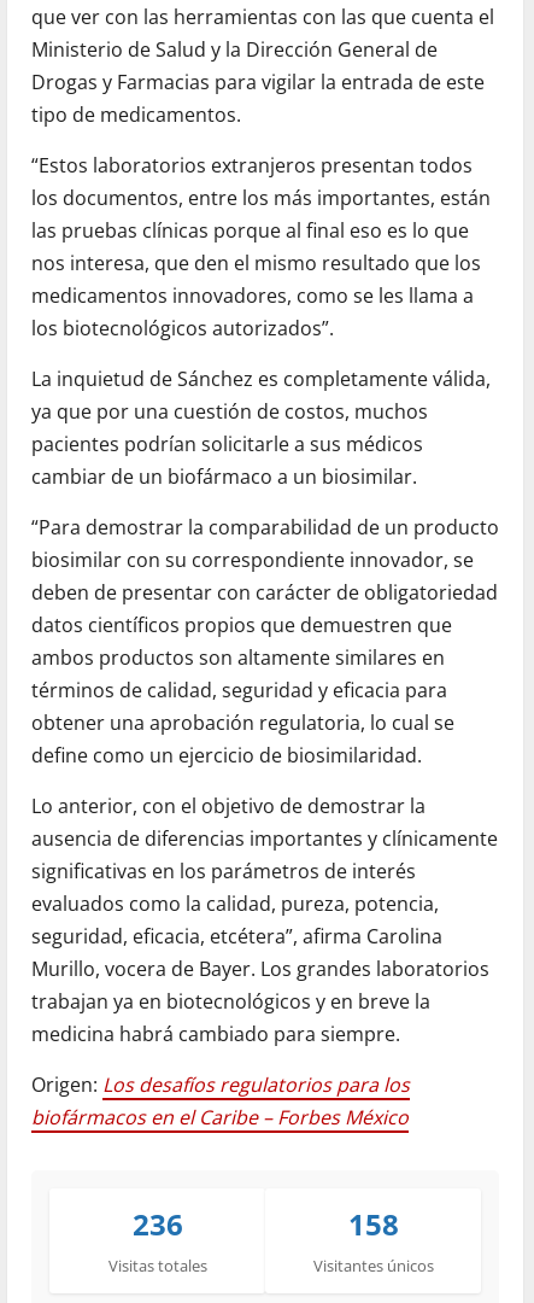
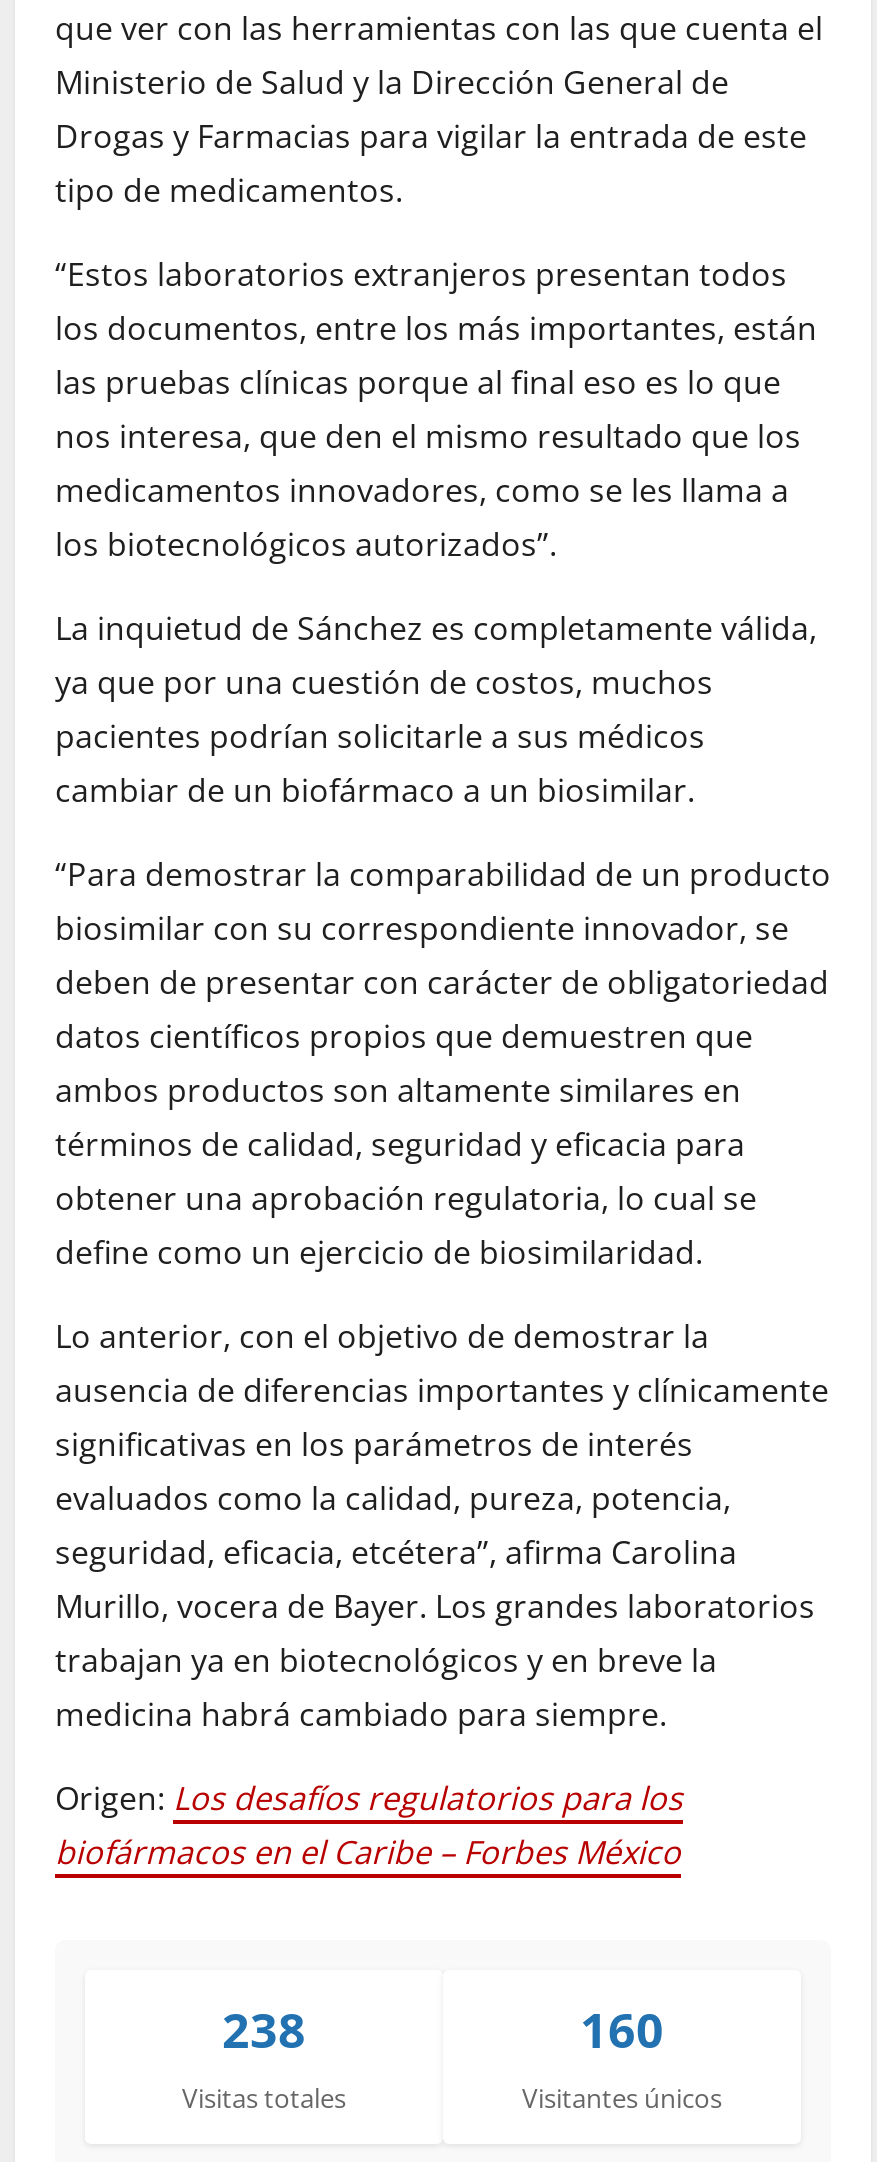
[132,1203,183,1243] 236 -> [222,1995,306,2061] 238
[348,1203,398,1243] 158 -> [580,1995,664,2061] 160

